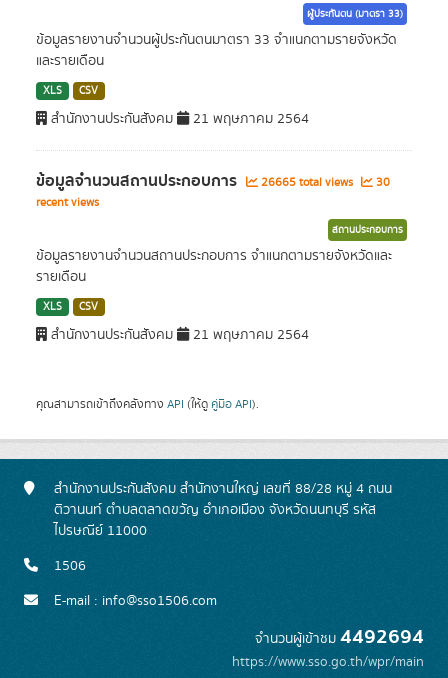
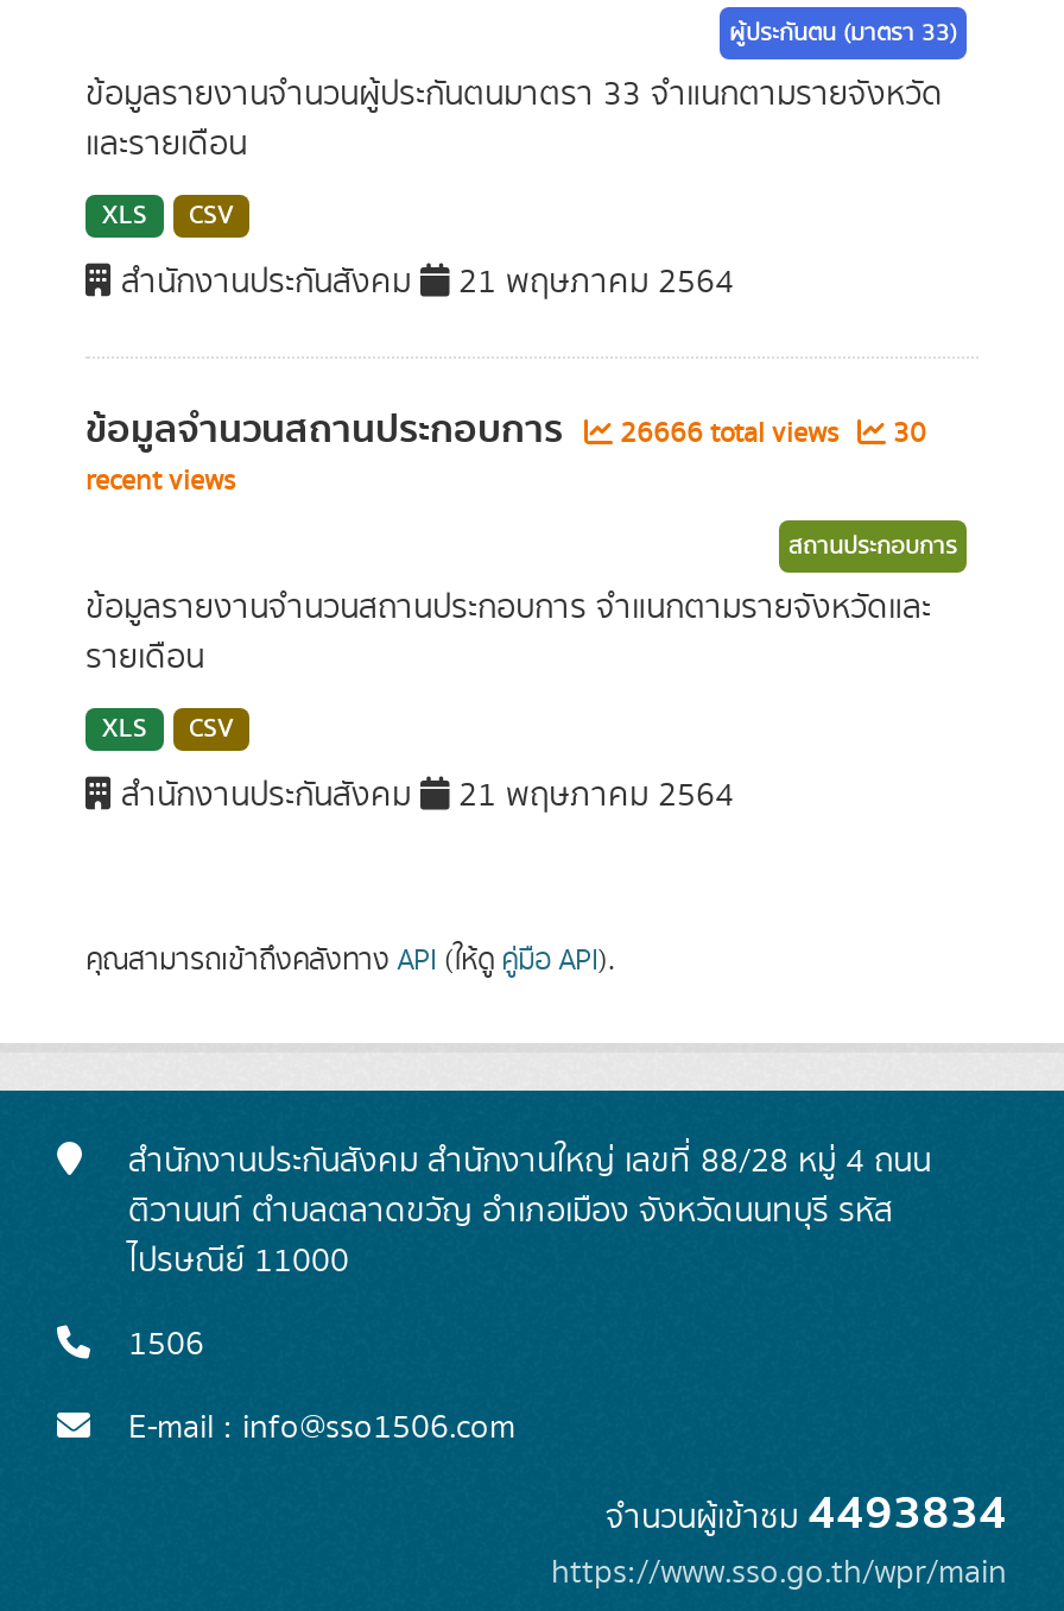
[36,168,390,194] ข้อมูลจำนวนสถานประกอบการ 26665 total views 30 -> [85,399,926,461] ข้อมูลจำนวนสถานประกอบการ 26666 total views 30
[255,621,424,653] จำนวนผู้เข้าชม4492694 -> [606,1476,1007,1552] จำนวนผู้เข้าชม4493834

